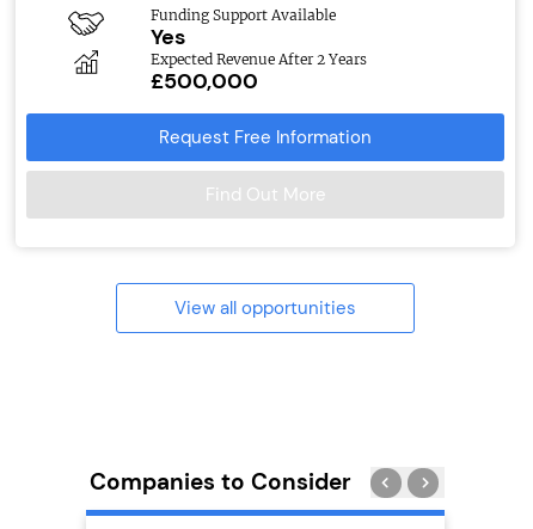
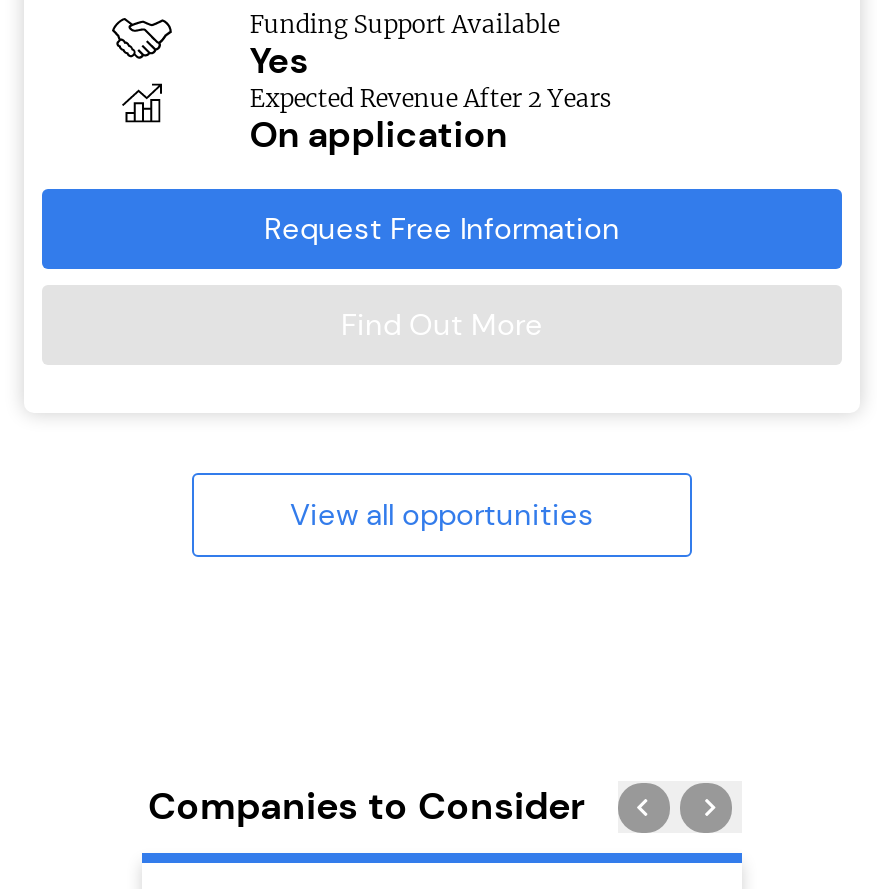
[150,67,258,96] £500,000 -> [250,111,508,159] On application

